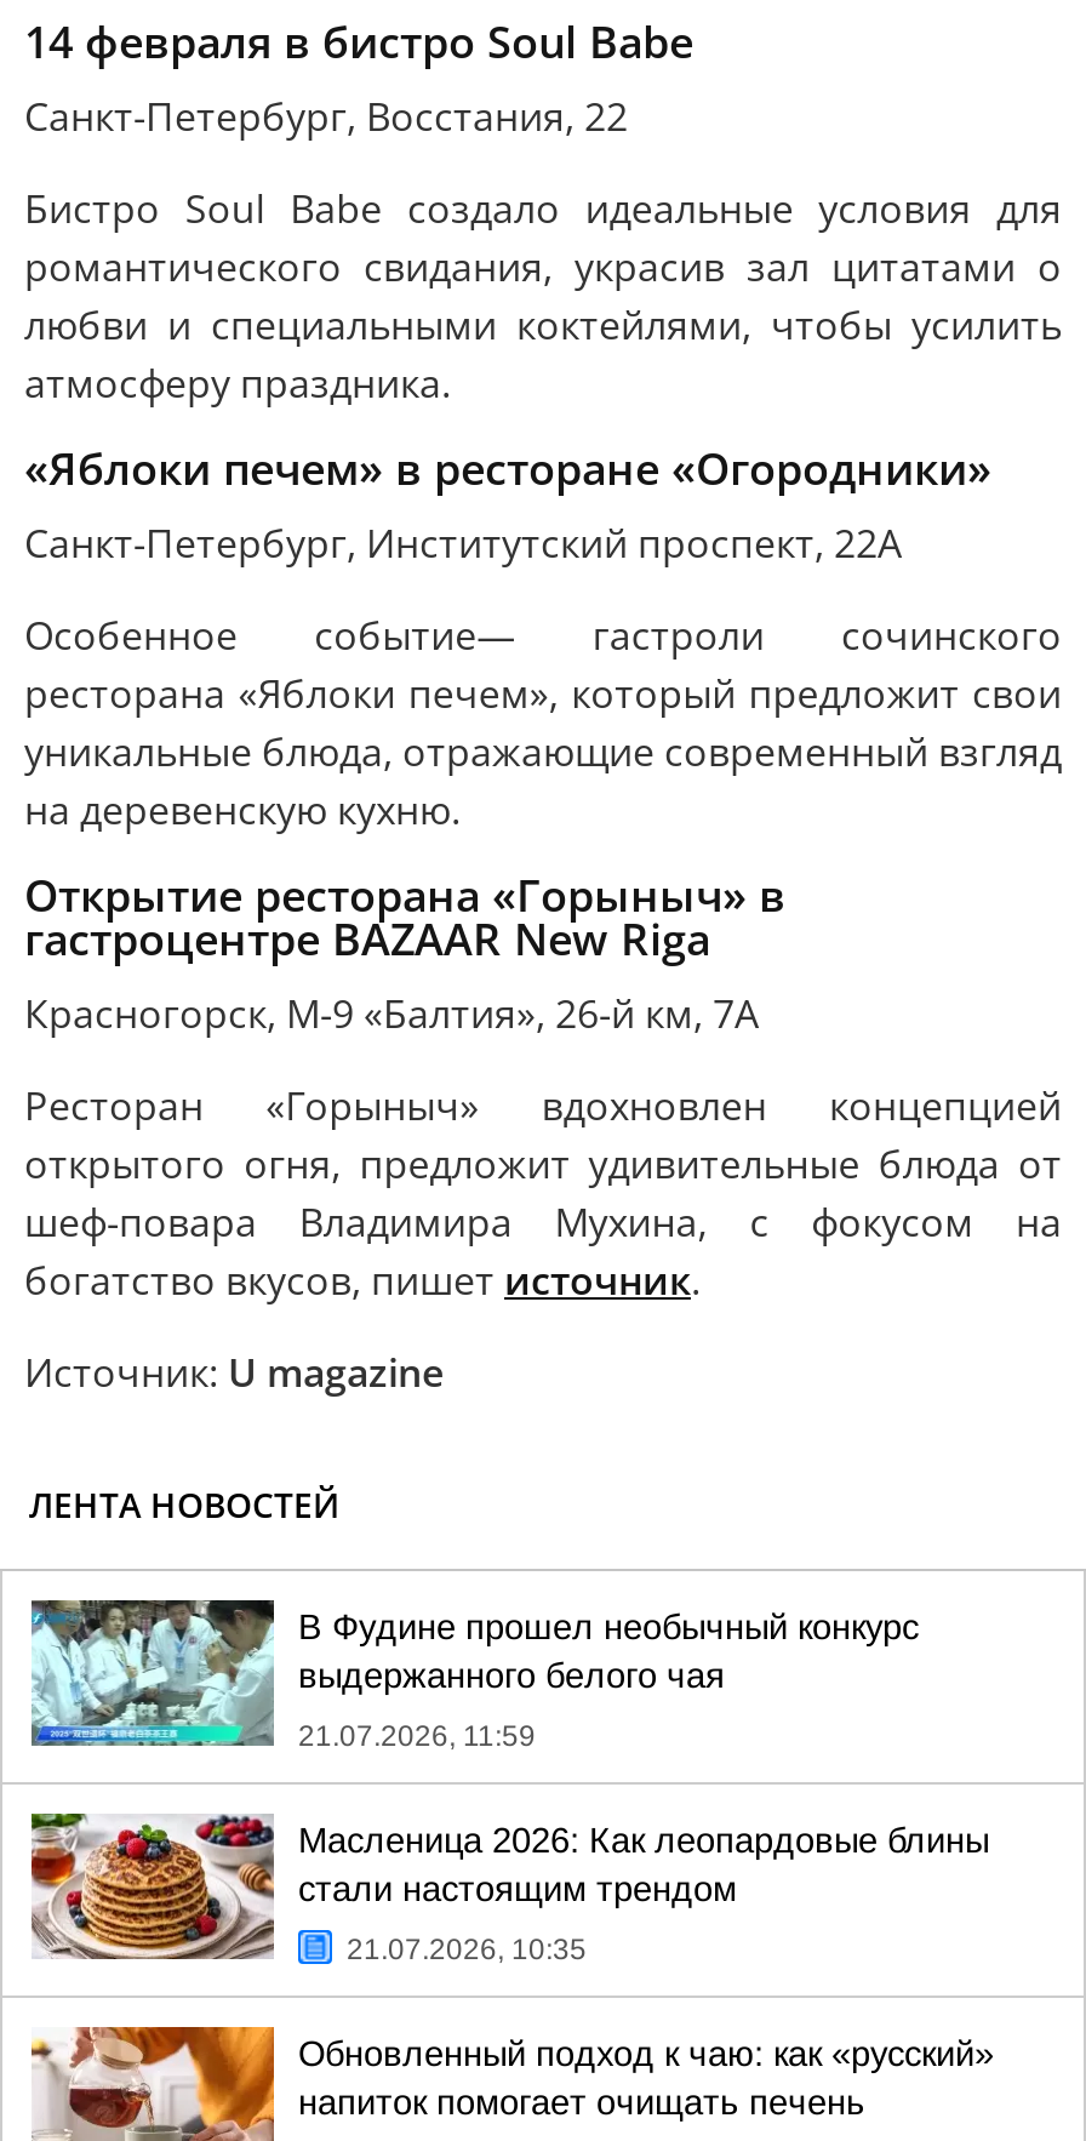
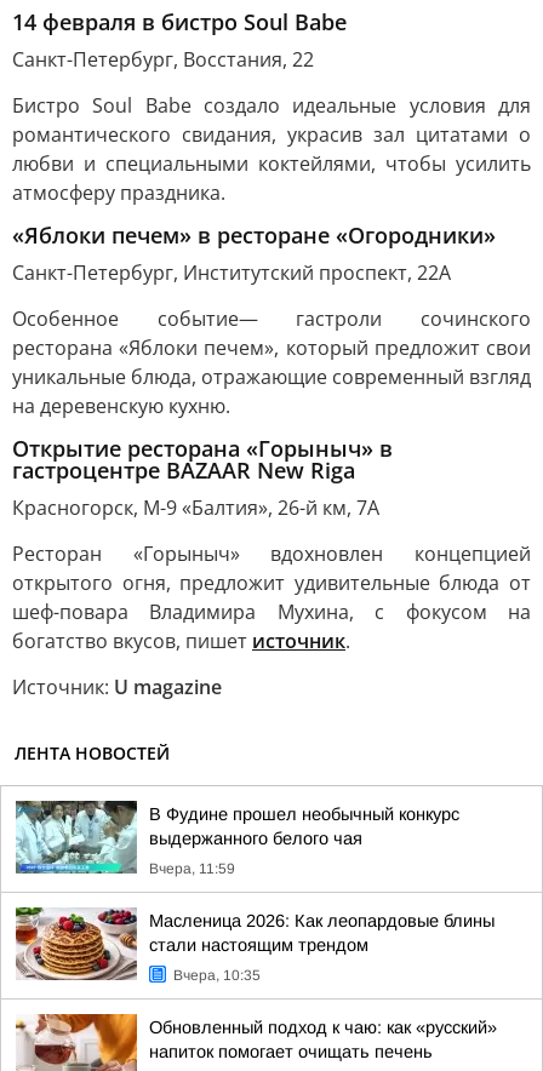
[298,1719,536,1753] 21.07.2026, 11:59 -> [149,860,235,877] Вчера, 11:59
[347,1932,587,1966] 21.07.2026, 10:35 -> [173,967,261,984] Вчера, 10:35

